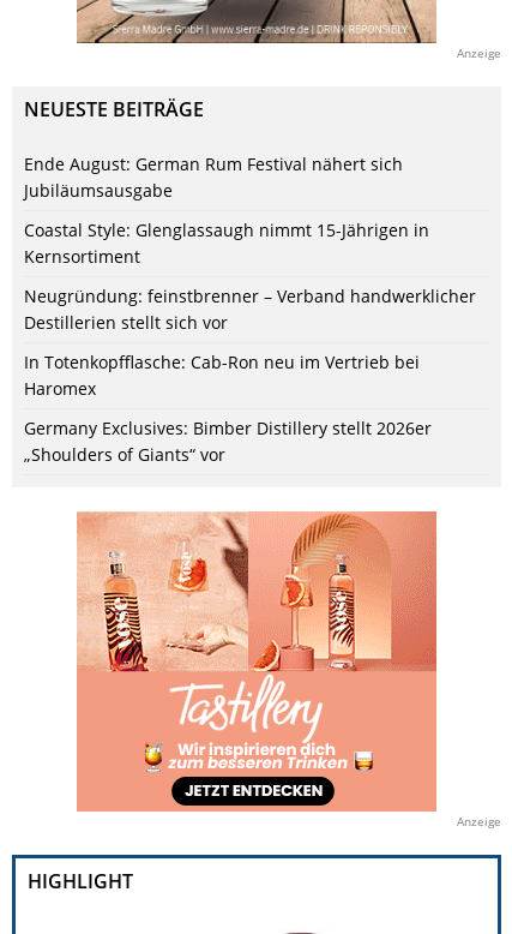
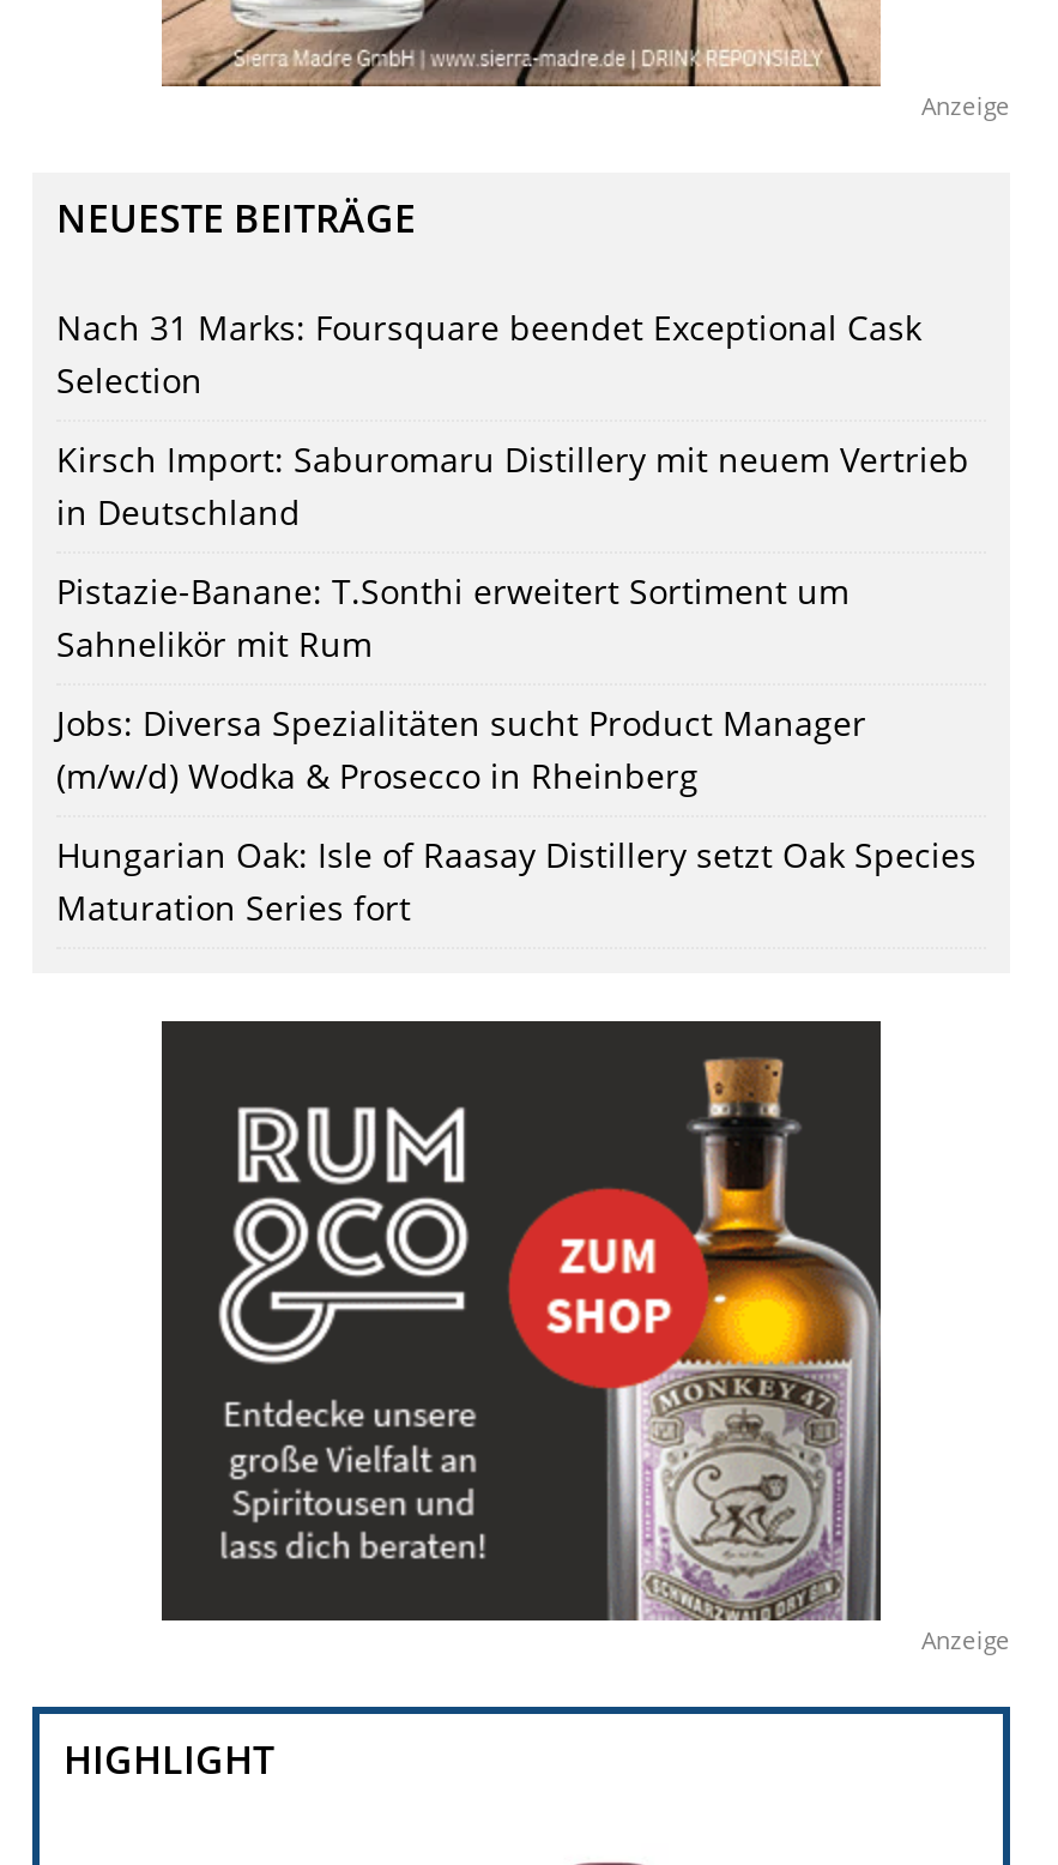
[24,153,403,202] Ende August: German Rum Festival nähert sich | Jubiläumsausgabe -> [56,305,921,403] Nach 31 Marks: Foursquare beendet Exceptional Cask | Selection
[24,219,429,268] Coastal Style: Glenglassaugh nimmt 15-Jährigen in | Kernsortiment -> [56,437,969,535] Kirsch Import: Saburomaru Distillery mit neuem Vertrieb | in Deutschland
[24,285,476,334] Neugründung: feinstbrenner – Verband handwerklicher | Destillerien stellt sich vor -> [56,569,850,667] Pistazie-Banane: T.Sonthi erweitert Sortiment um | Sahnelikör mit Rum
[24,351,420,400] In Totenkopfflasche: Cab-Ron neu im Vertrieb bei | Haromex -> [56,701,866,799] Jobs: Diversa Spezialitäten sucht Product Manager | (m/w/d) Wodka & Prosecco in Rheinberg
[24,417,432,466] Germany Exclusives: Bimber Distillery stellt 2026er | „Shoulders of Giants“ vor -> [56,833,977,931] Hungarian Oak: Isle of Raasay Distillery setzt Oak Species | Maturation Series fort
[77,510,438,813] [image] -> [159,1019,883,1623] [image]

